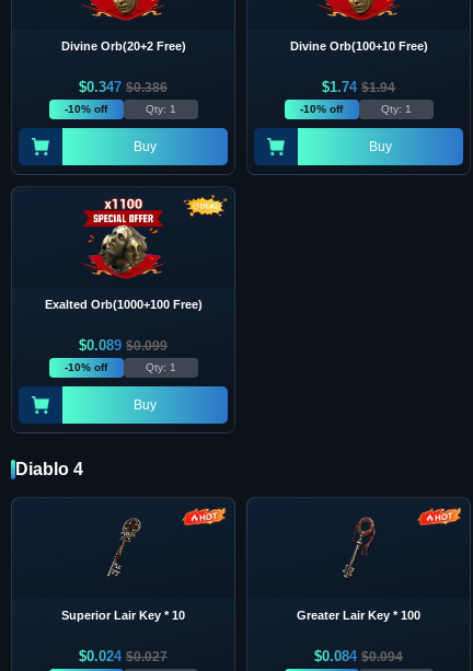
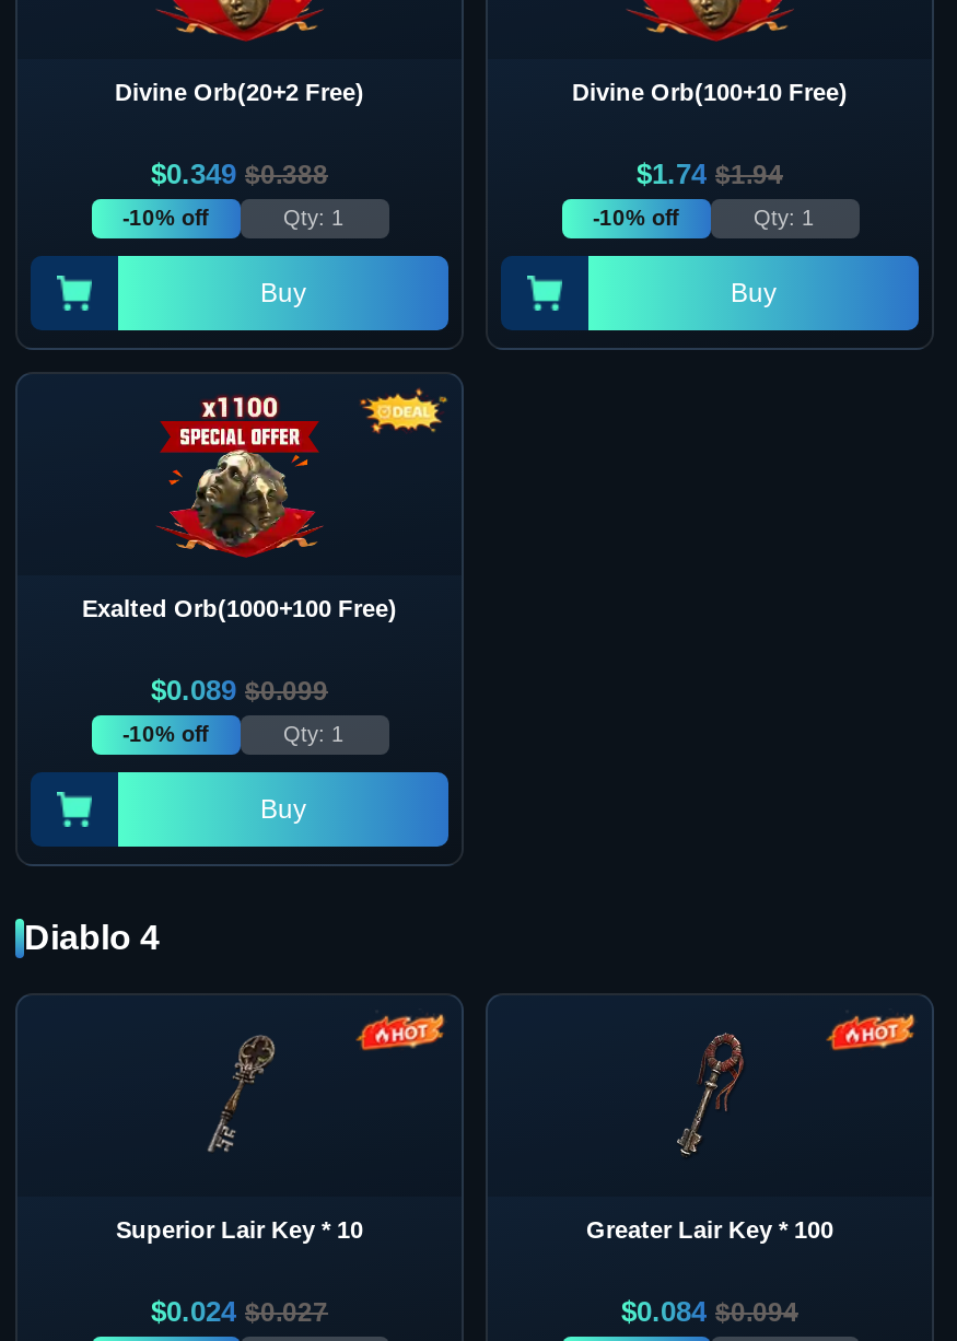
[79,79,168,95] $0.347 $0.386 -> [151,158,328,190] $0.349 $0.388

